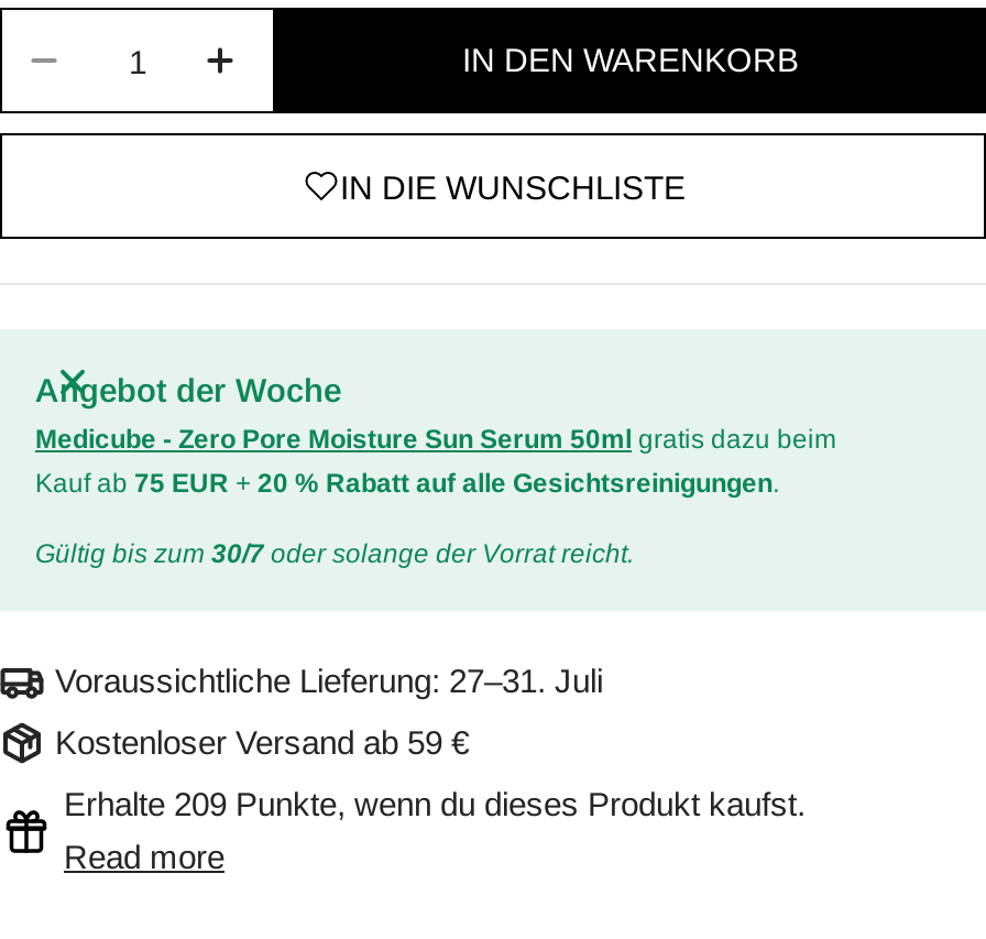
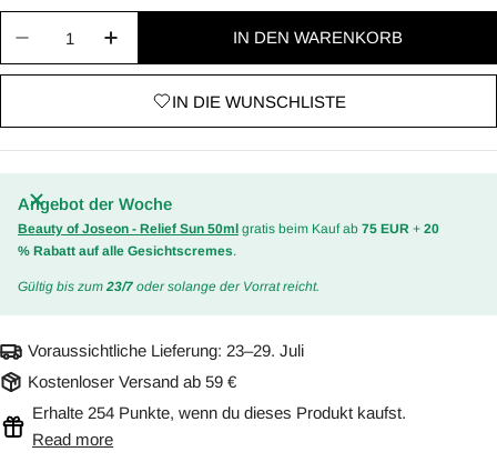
[35,425,836,500] Medicube - Zero Pore Moisture Sun Serum 50ml gratis dazu beim | Kauf ab 75 EUR + 20 % Rabatt auf alle Gesichtsreinigungen. -> [18,221,439,259] Beauty of Joseon - Relief Sun 50ml gratis beim Kauf ab 75 EUR + 20 | % Rabatt auf alle Gesichtscremes.
[35,539,634,570] Gültig bis zum 30/7 oder solange der Vorrat reicht. -> [18,279,319,295] Gültig bis zum 23/7 oder solange der Vorrat reicht.
[55,662,603,700] Voraussichtliche Lieferung: 27–31. Juli -> [28,341,304,360] Voraussichtliche Lieferung: 23–29. Juli
[64,786,806,823] Erhalte 209 Punkte, wenn du dieses Produkt kaufst. -> [32,404,406,422] Erhalte 254 Punkte, wenn du dieses Produkt kaufst.

